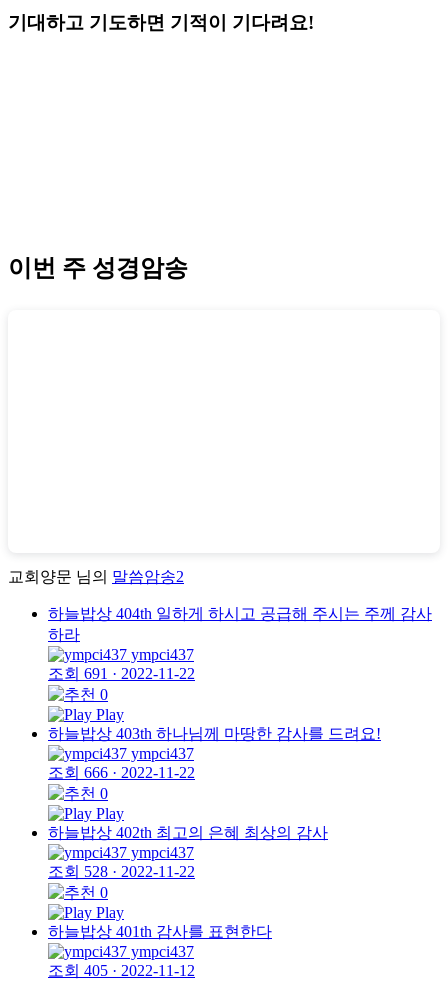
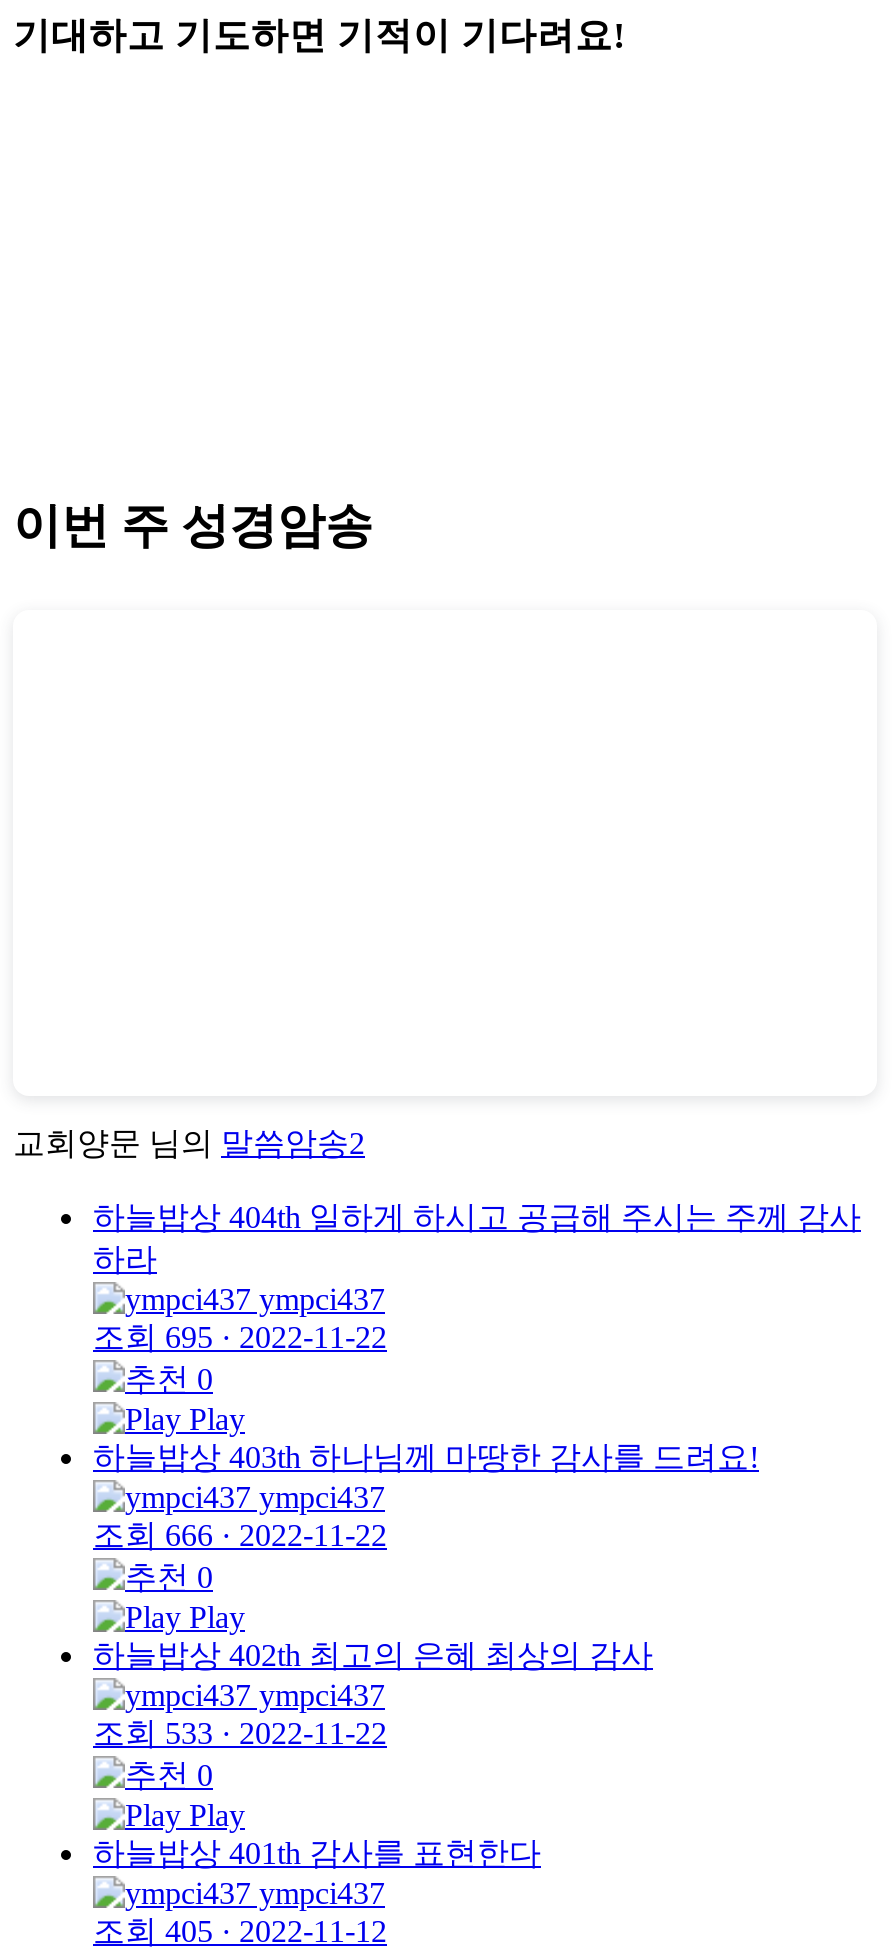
[48,665,195,682] 조회 691 · 2022-11-22 -> [93,1321,387,1355] 조회 695 · 2022-11-22
[48,863,195,880] 조회 528 · 2022-11-22 -> [93,1717,387,1751] 조회 533 · 2022-11-22

